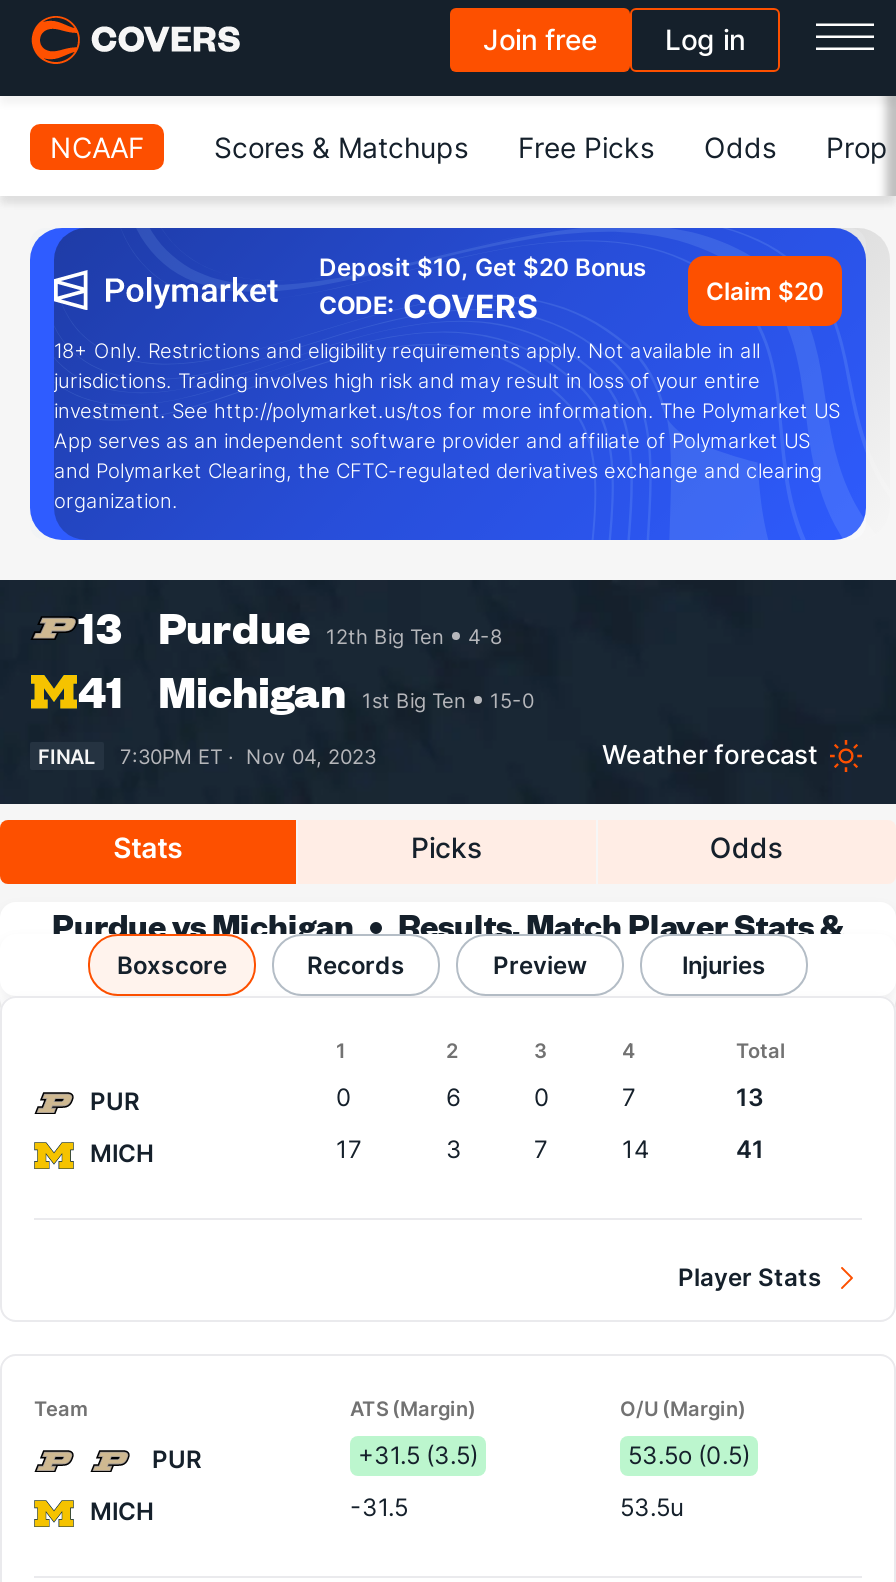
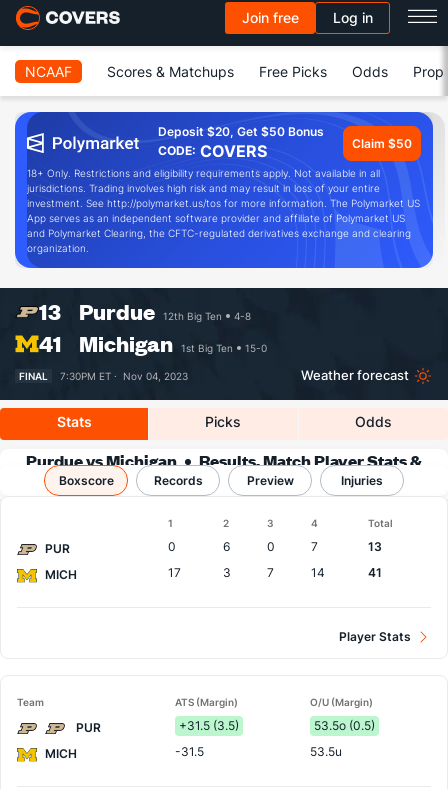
[319,252,647,282] Deposit $10, Get $20 Bonus -> [158,124,324,139] Deposit $20, Get $50 Bonus
[706,275,824,305] Claim $20 -> [352,135,412,150] Claim $50

